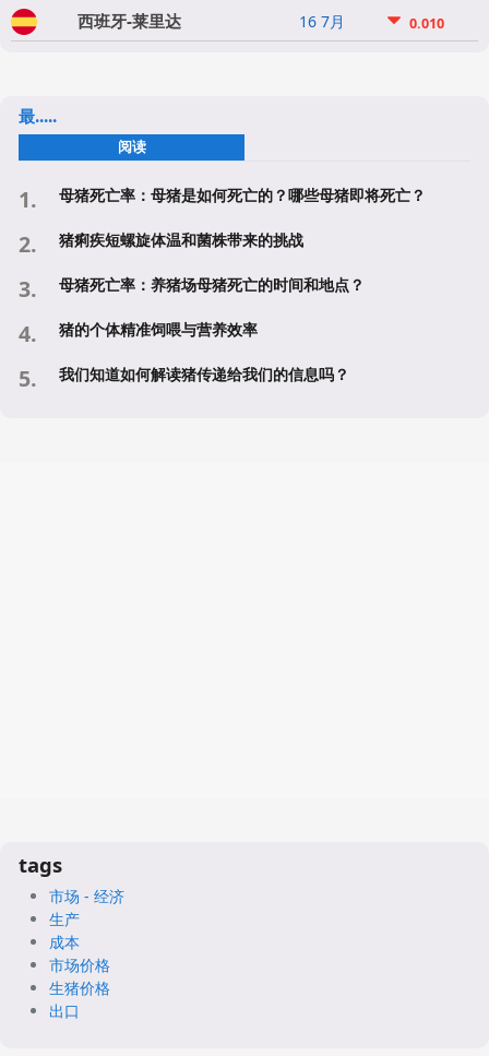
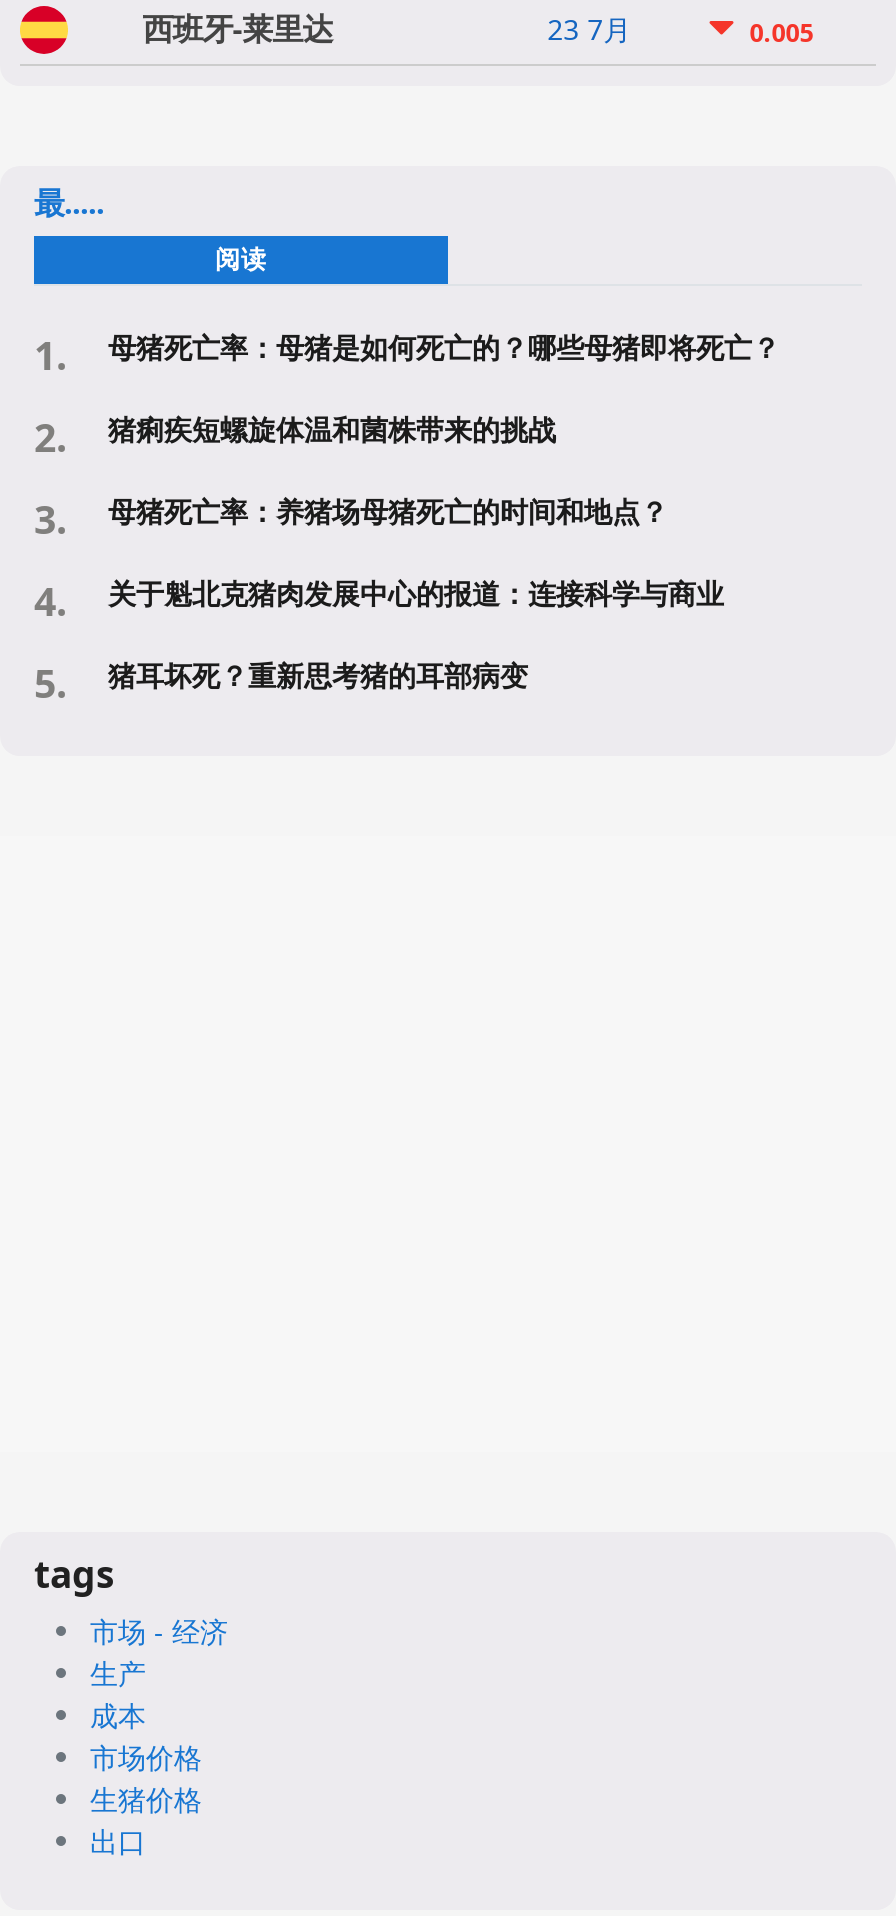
[299,11,344,32] 16 7月 -> [547,11,631,49] 23 7月
[409,15,444,33] 0.010 -> [750,17,814,51] 0.005
[59,319,258,339] 猪的个体精准饲喂与营养效率 -> [108,574,724,612] 关于魁北克猪肉发展中心的报道：连接科学与商业
[59,363,349,384] 我们知道如何解读猪传递给我们的信息吗？ -> [108,656,528,694] 猪耳坏死？重新思考猪的耳部病变

